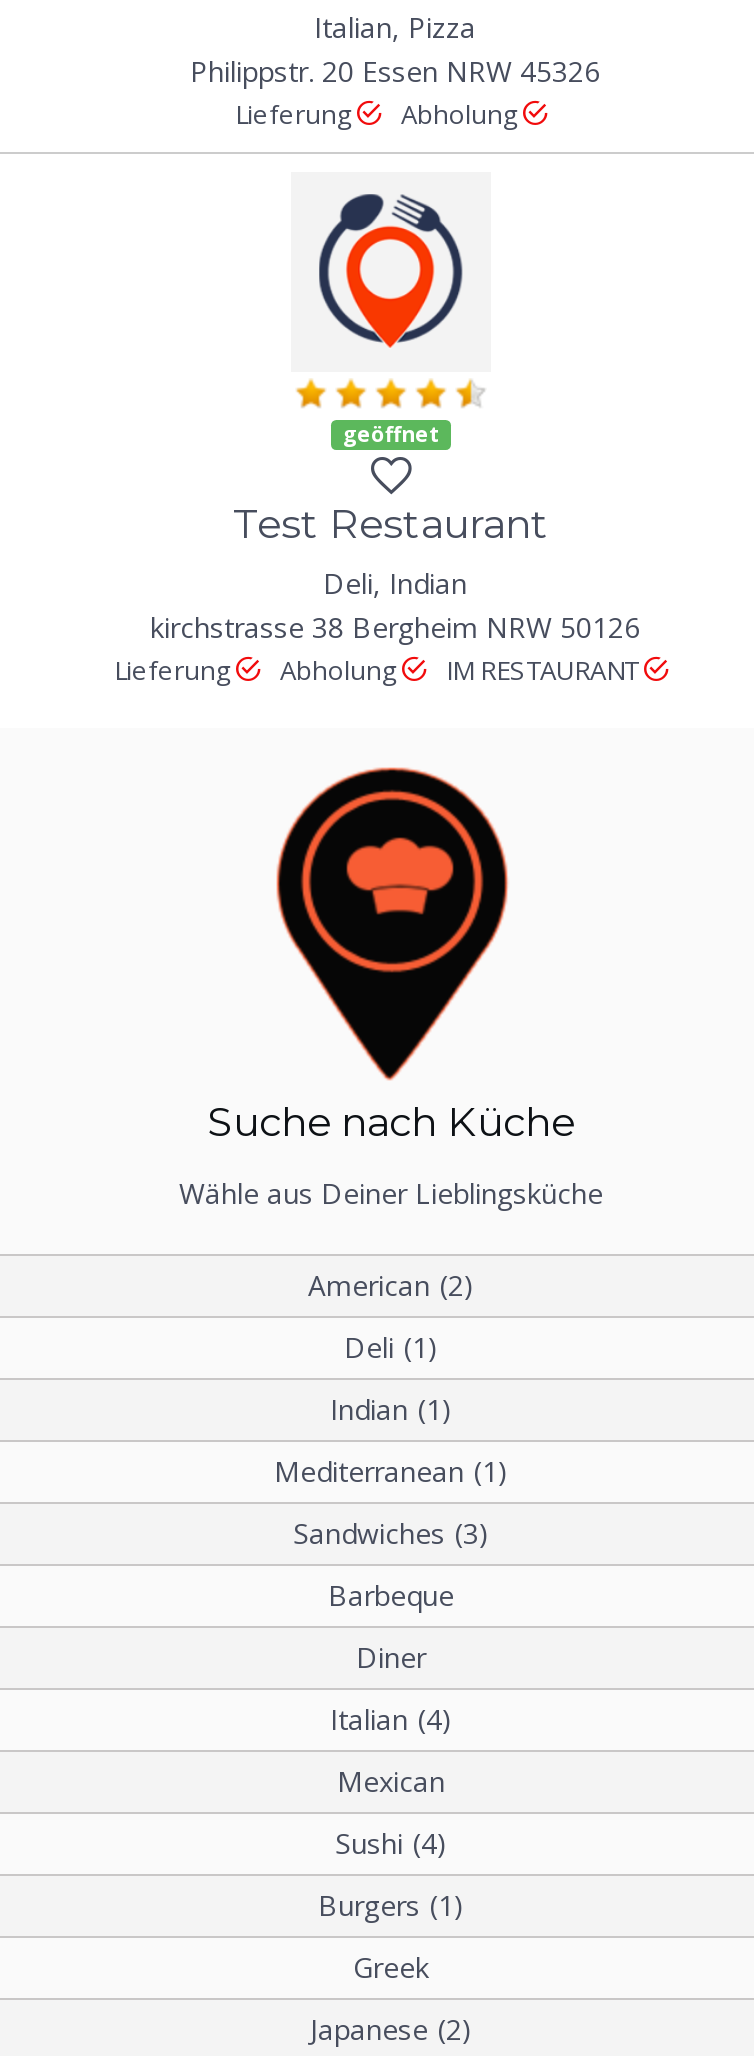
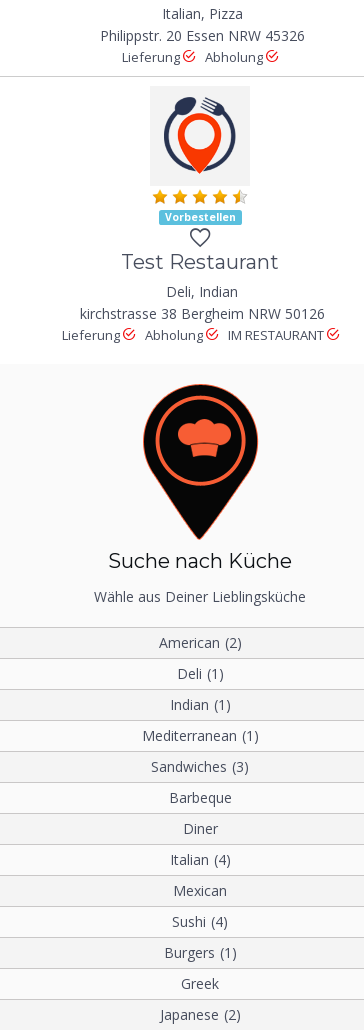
[343,420,439,448] geöffnet -> [164,210,235,224] Vorbestellen

